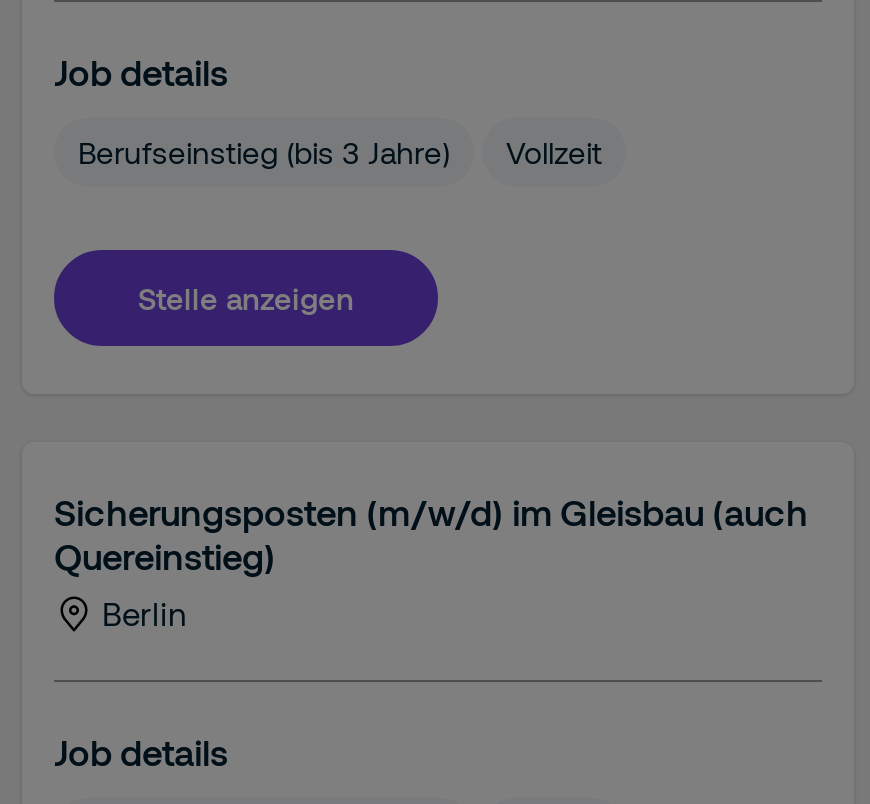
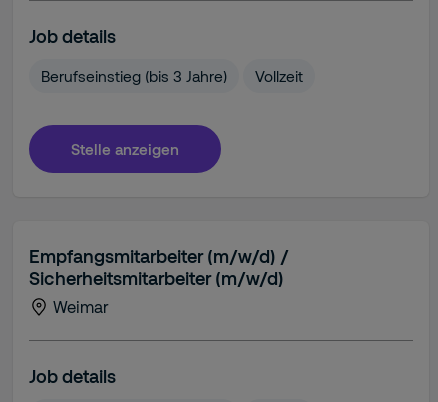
[54,490,808,632] Sicherungsposten (m/w/d) im Gleisbau (auch | Quereinstieg) | Berlin -> [29,245,289,316] Empfangsmitarbeiter (m/w/d) / | Sicherheitsmitarbeiter (m/w/d) | Weimar

